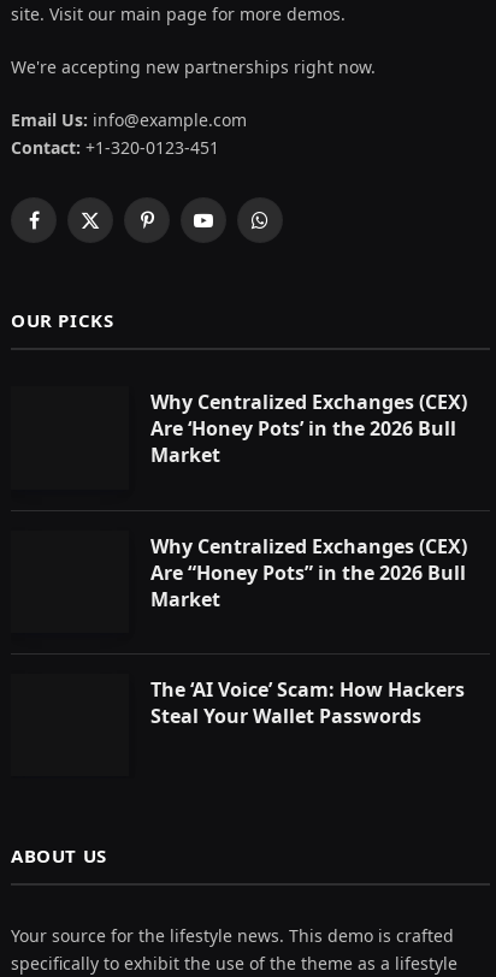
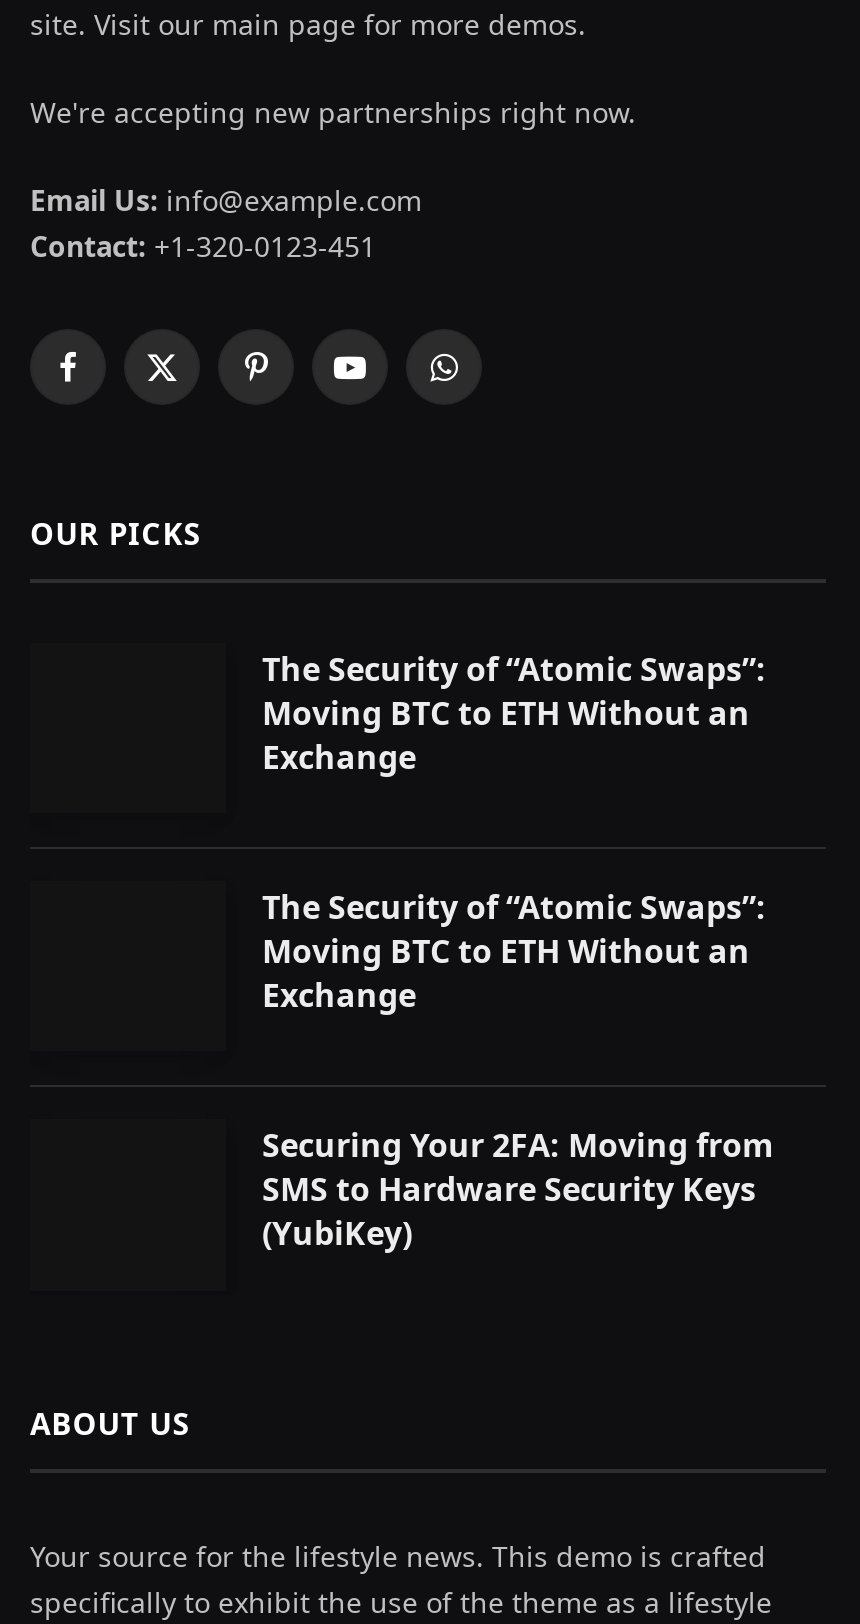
[150,389,467,468] Why Centralized Exchanges (CEX) | Are ‘Honey Pots’ in the 2026 Bull | Market -> [262,647,766,779] The Security of “Atomic Swaps”: | Moving BTC to ETH Without an | Exchange
[150,532,467,612] Why Centralized Exchanges (CEX) | Are “Honey Pots” in the 2026 Bull | Market -> [262,885,766,1017] The Security of “Atomic Swaps”: | Moving BTC to ETH Without an | Exchange
[150,676,465,729] The ‘AI Voice’ Scam: How Hackers | Steal Your Wallet Passwords -> [262,1123,774,1255] Securing Your 2FA: Moving from | SMS to Hardware Security Keys | (YubiKey)

